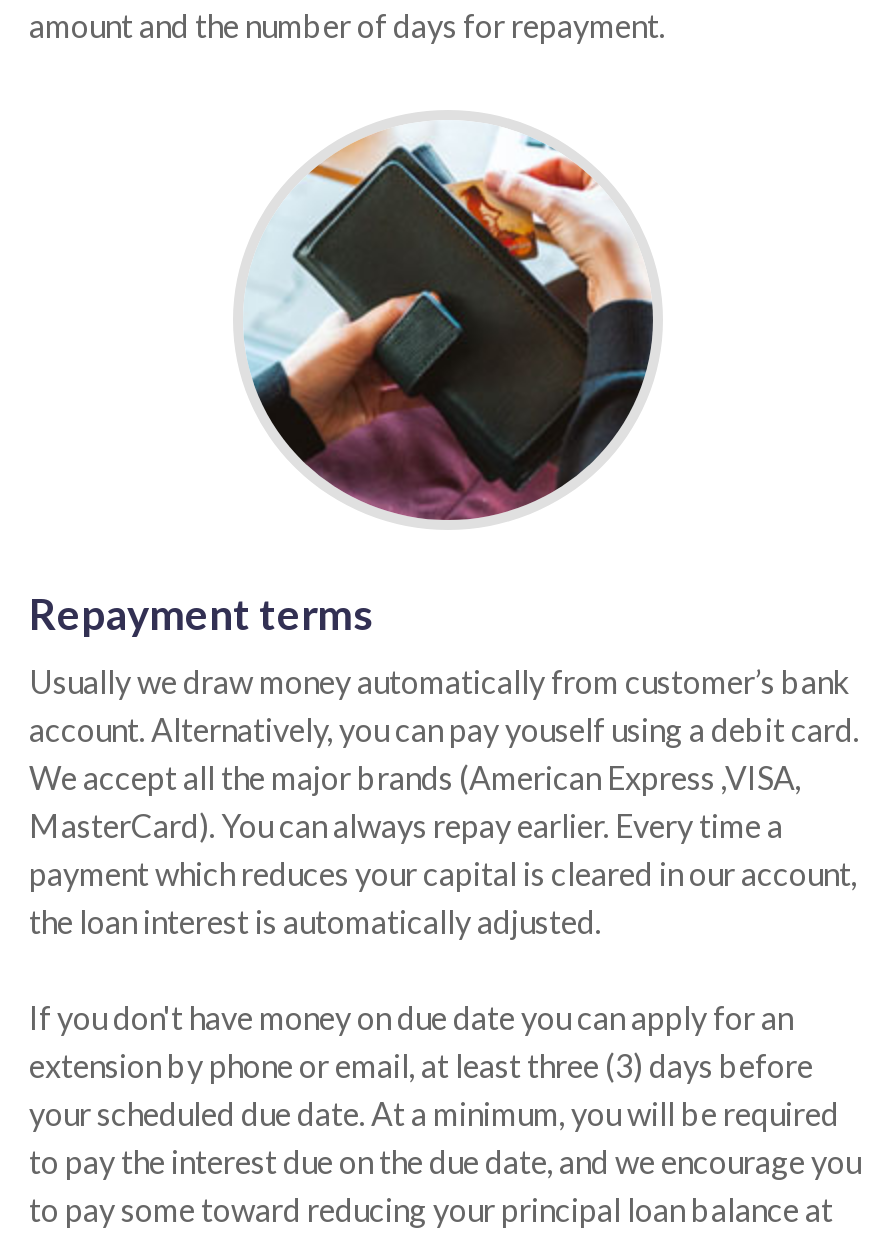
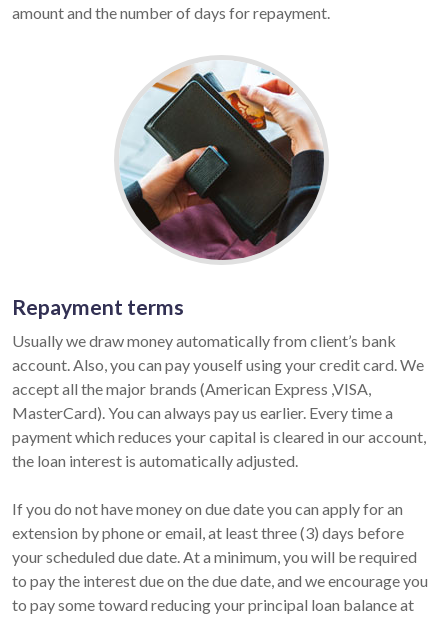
[29,662,859,844] Usually we draw money automatically from customer’s bank | account. Alternatively, you can pay youself using a debit card. | We accept all the major brands (American Express ,VISA, | MasterCard). You can always repay earlier. Every time a -> [12,331,424,422] Usually we draw money automatically from client’s bank | account. Also, you can pay youself using your credit card. We | accept all the major brands (American Express ,VISA, | MasterCard). You can always pay us earlier. Every time a
[29,998,793,1036] If you don't have money on due date you can apply for an -> [12,499,403,518] If you do not have money on due date you can apply for an

